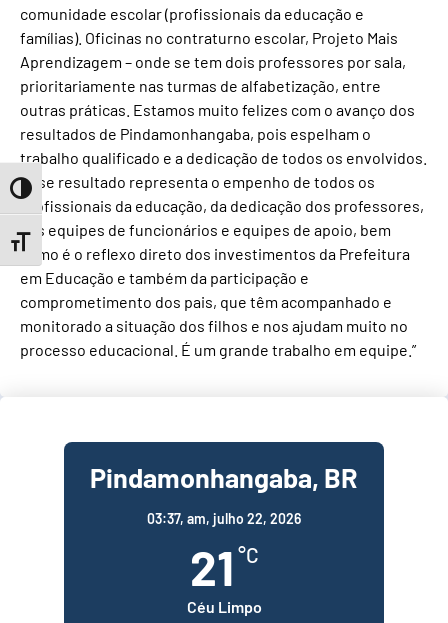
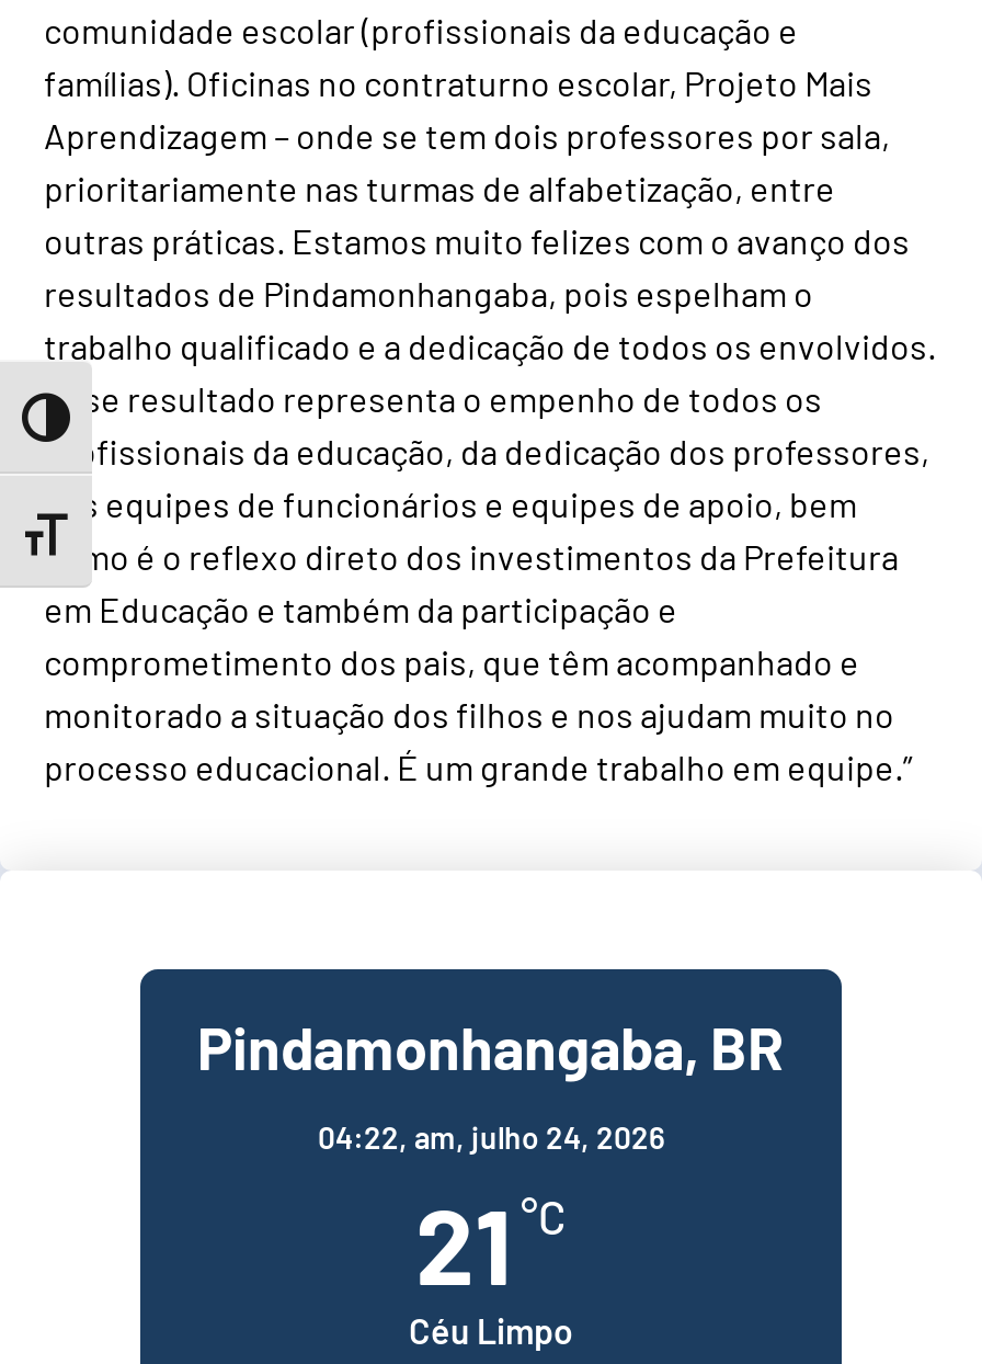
[147,509,301,526] 03:37, am, julho 22, 2026 -> [318,1117,664,1155] 04:22, am, julho 24, 2026

